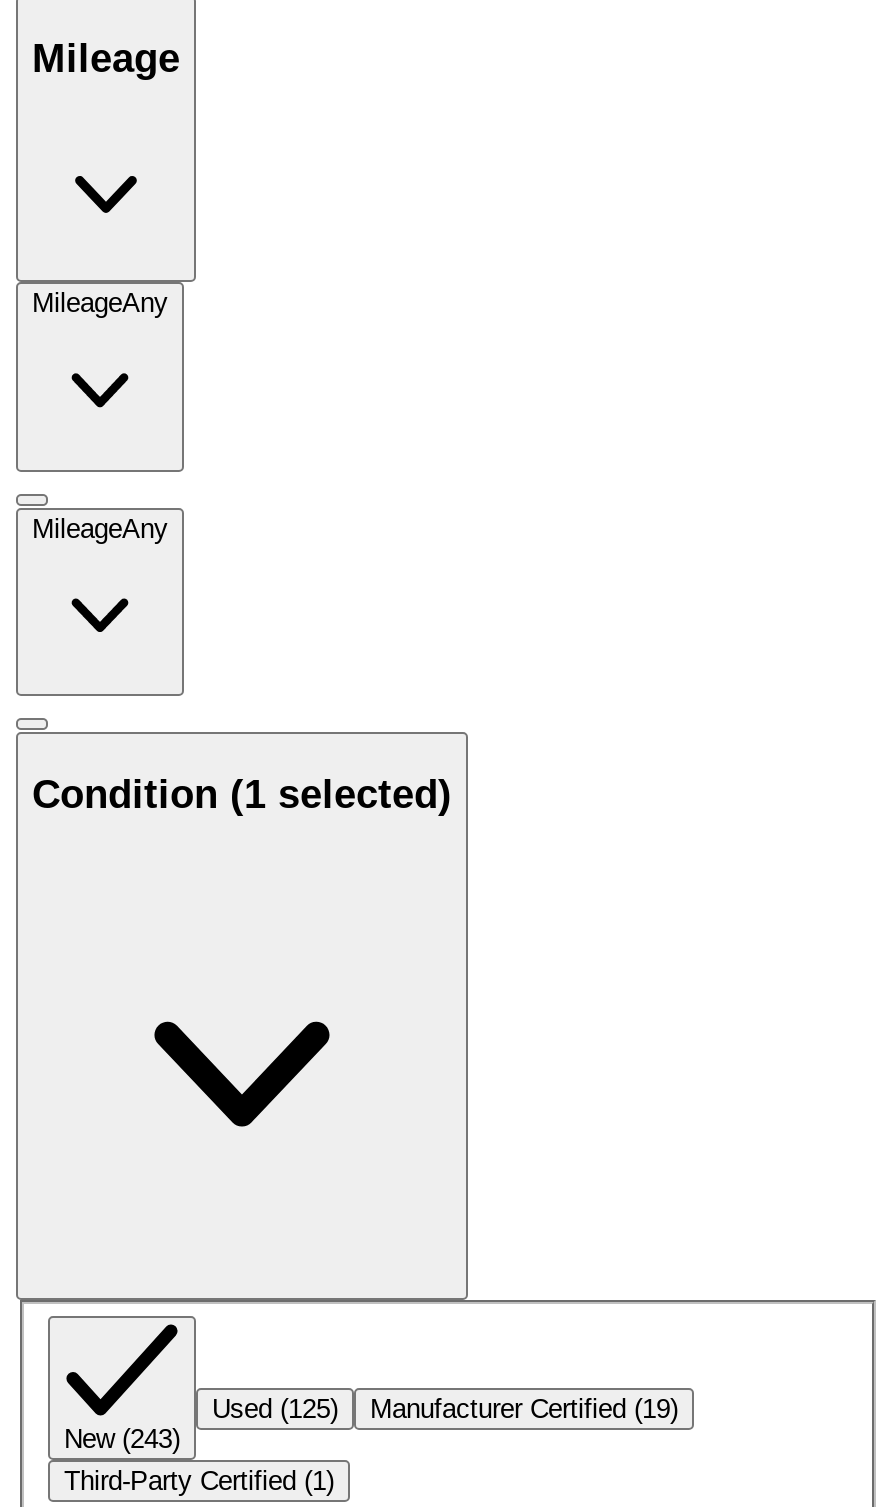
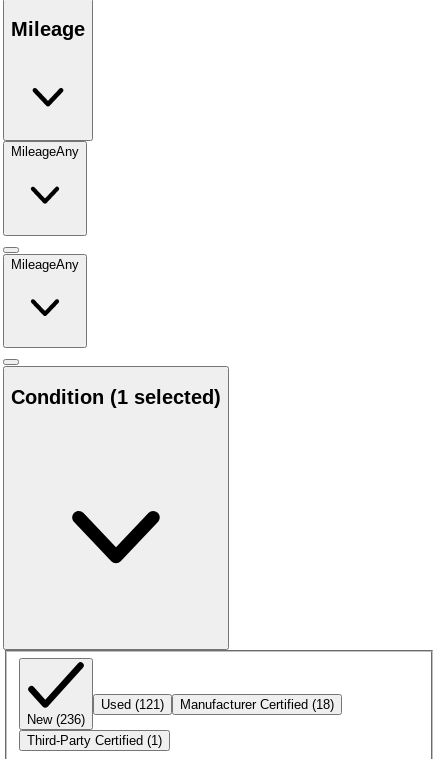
[212,1394,338,1424] Used (125) -> [101,697,164,712] Used (121)
[370,1394,678,1424] Manufacturer Certified (19) -> [180,697,334,712] Manufacturer Certified (18)
[64,1424,180,1454] New (243) -> [27,712,85,727] New (236)

